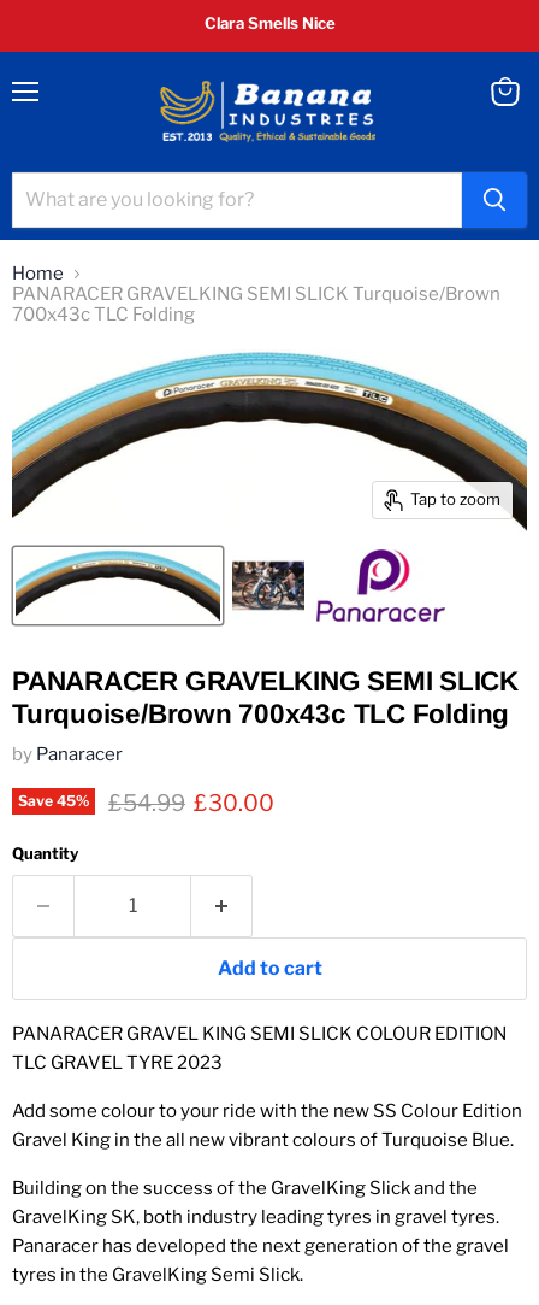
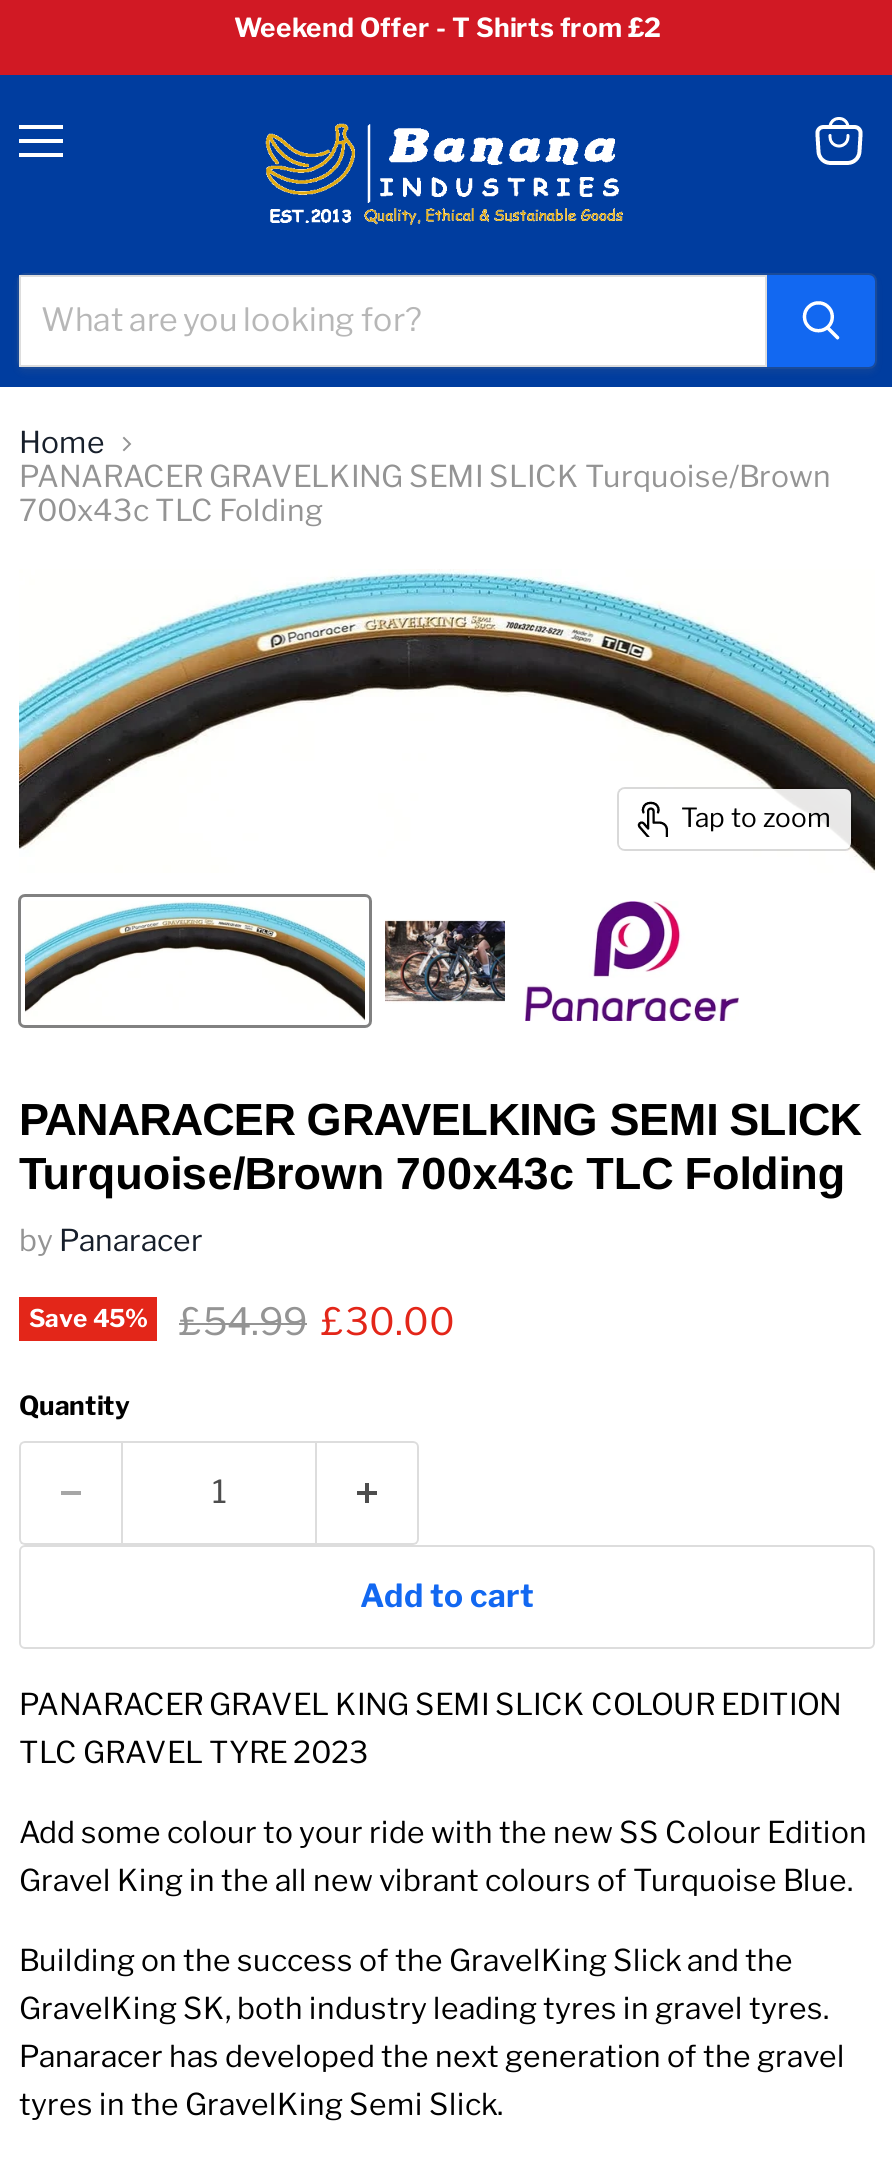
[204,13,335,33] Clara Smells Nice -> [234,11,660,43] Weekend Offer - T Shirts from £2

